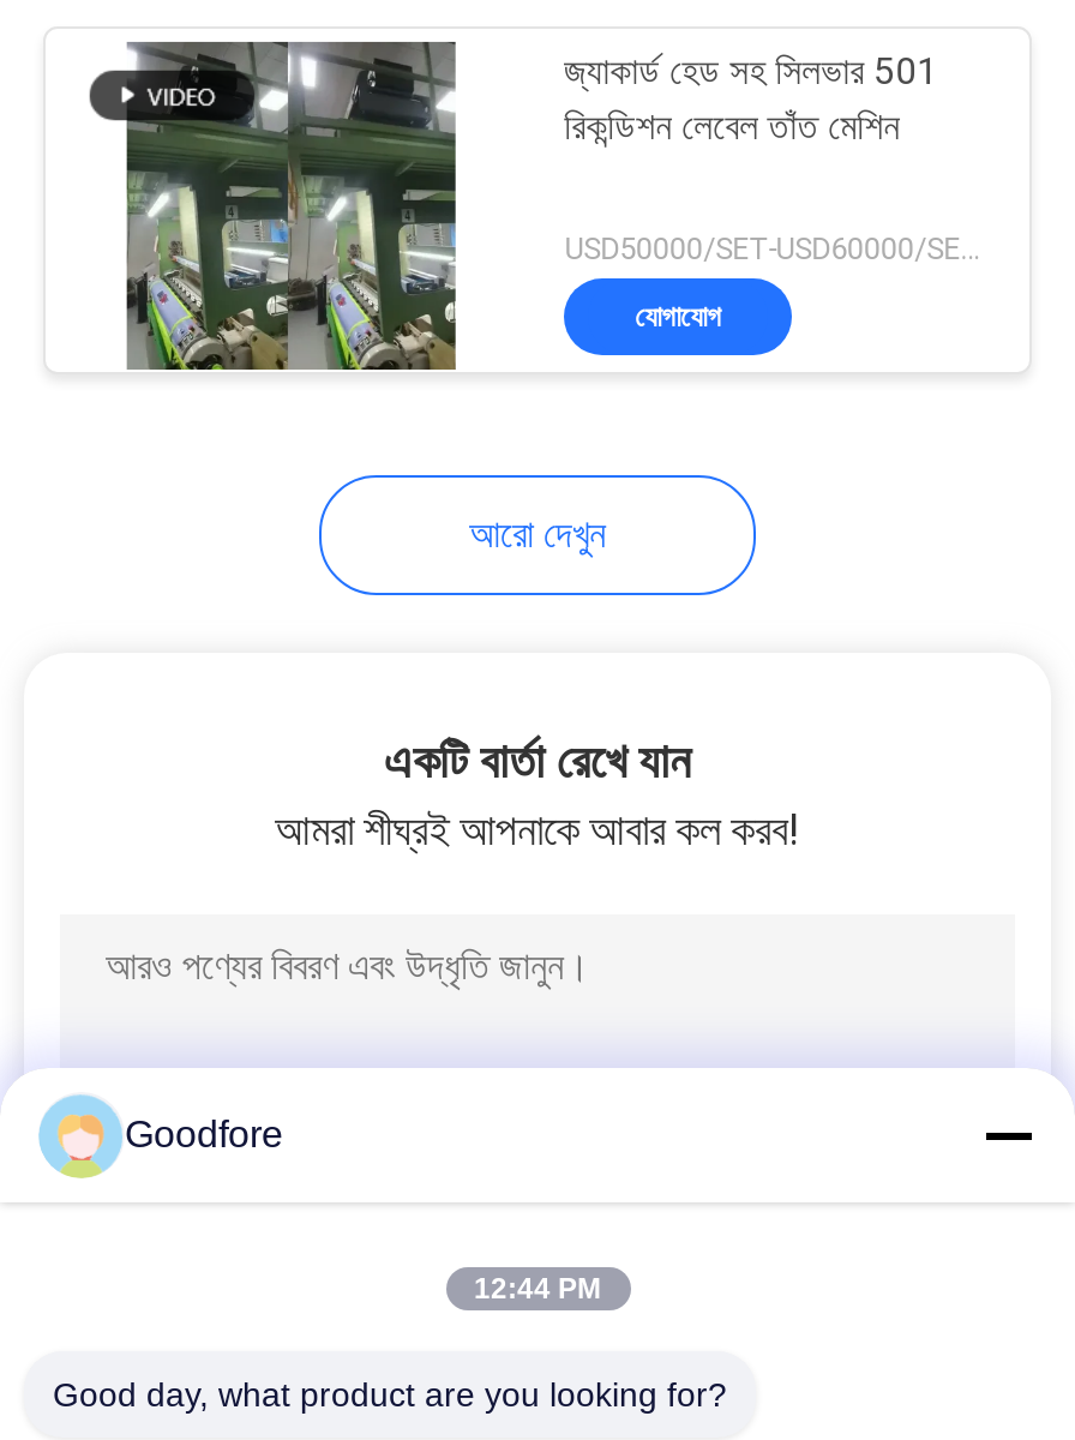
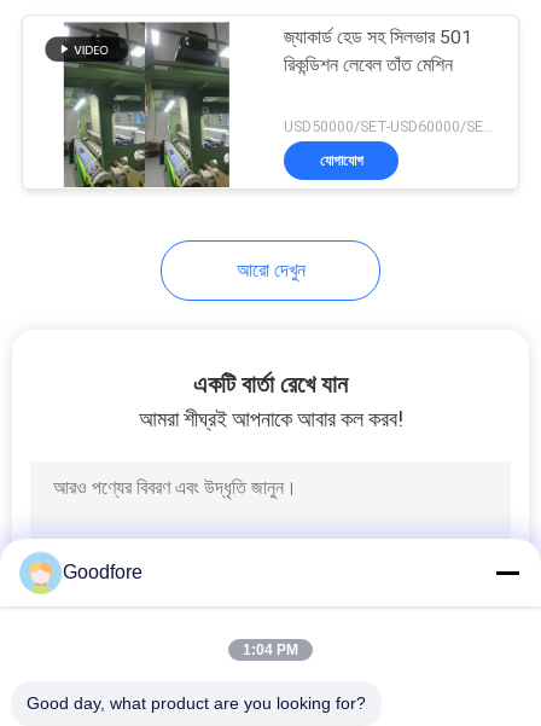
[474,1272,601,1306] 12:44 PM -> [243,641,298,658] 1:04 PM

